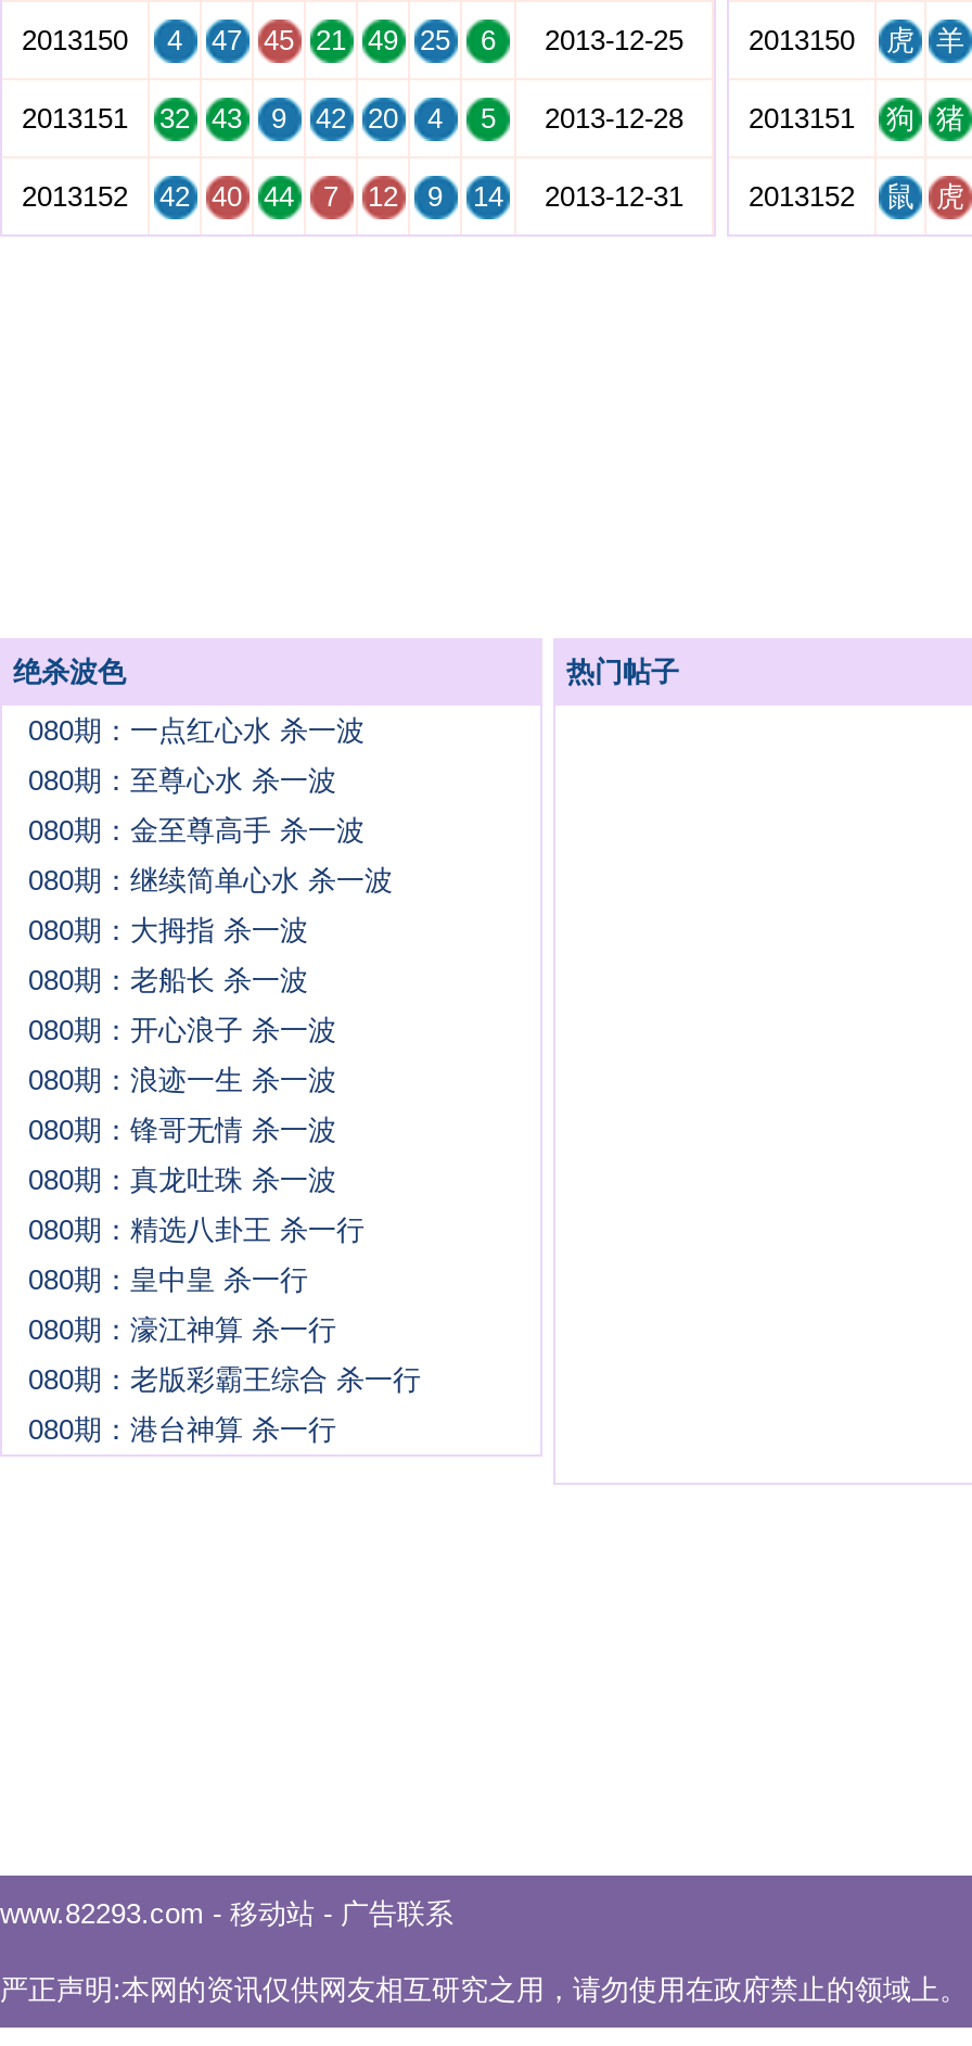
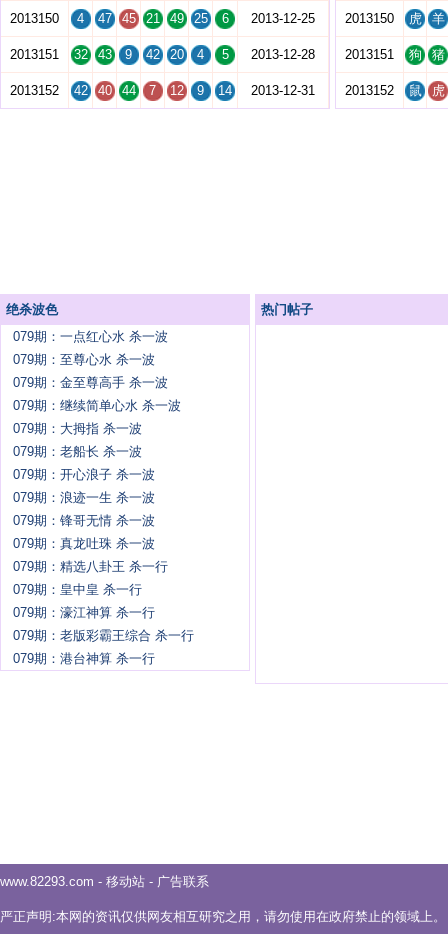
[28,714,364,747] 080期：一点红心水 杀一波 -> [13,329,168,344] 079期：一点红心水 杀一波
[28,764,336,797] 080期：至尊心水 杀一波 -> [13,352,155,367] 079期：至尊心水 杀一波
[28,814,364,847] 080期：金至尊高手 杀一波 -> [13,375,168,390] 079期：金至尊高手 杀一波
[28,864,393,897] 080期：继续简单心水 杀一波 -> [13,398,181,413] 079期：继续简单心水 杀一波
[28,914,308,946] 080期：大拇指 杀一波 -> [13,421,142,436] 079期：大拇指 杀一波
[28,964,308,996] 080期：老船长 杀一波 -> [13,444,142,459] 079期：老船长 杀一波
[28,1014,336,1046] 080期：开心浪子 杀一波 -> [13,467,155,482] 079期：开心浪子 杀一波
[28,1064,336,1096] 080期：浪迹一生 杀一波 -> [13,490,155,505] 079期：浪迹一生 杀一波
[28,1114,336,1146] 080期：锋哥无情 杀一波 -> [13,513,155,528] 079期：锋哥无情 杀一波
[28,1164,336,1196] 080期：真龙吐珠 杀一波 -> [13,536,155,551] 079期：真龙吐珠 杀一波
[28,1213,364,1246] 080期：精选八卦王 杀一行 -> [13,559,168,574] 079期：精选八卦王 杀一行
[28,1263,308,1296] 080期：皇中皇 杀一行 -> [13,582,142,597] 079期：皇中皇 杀一行
[28,1313,336,1346] 080期：濠江神算 杀一行 -> [13,605,155,620] 079期：濠江神算 杀一行
[28,1363,421,1396] 080期：老版彩霸王综合 杀一行 -> [13,628,194,643] 079期：老版彩霸王综合 杀一行
[28,1413,336,1446] 080期：港台神算 杀一行 -> [13,651,155,666] 079期：港台神算 杀一行

